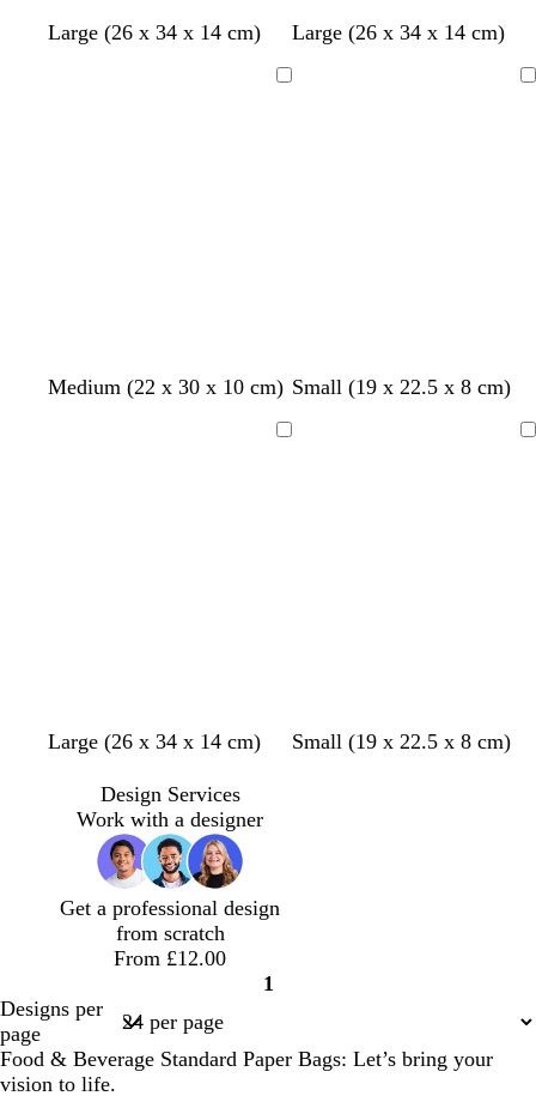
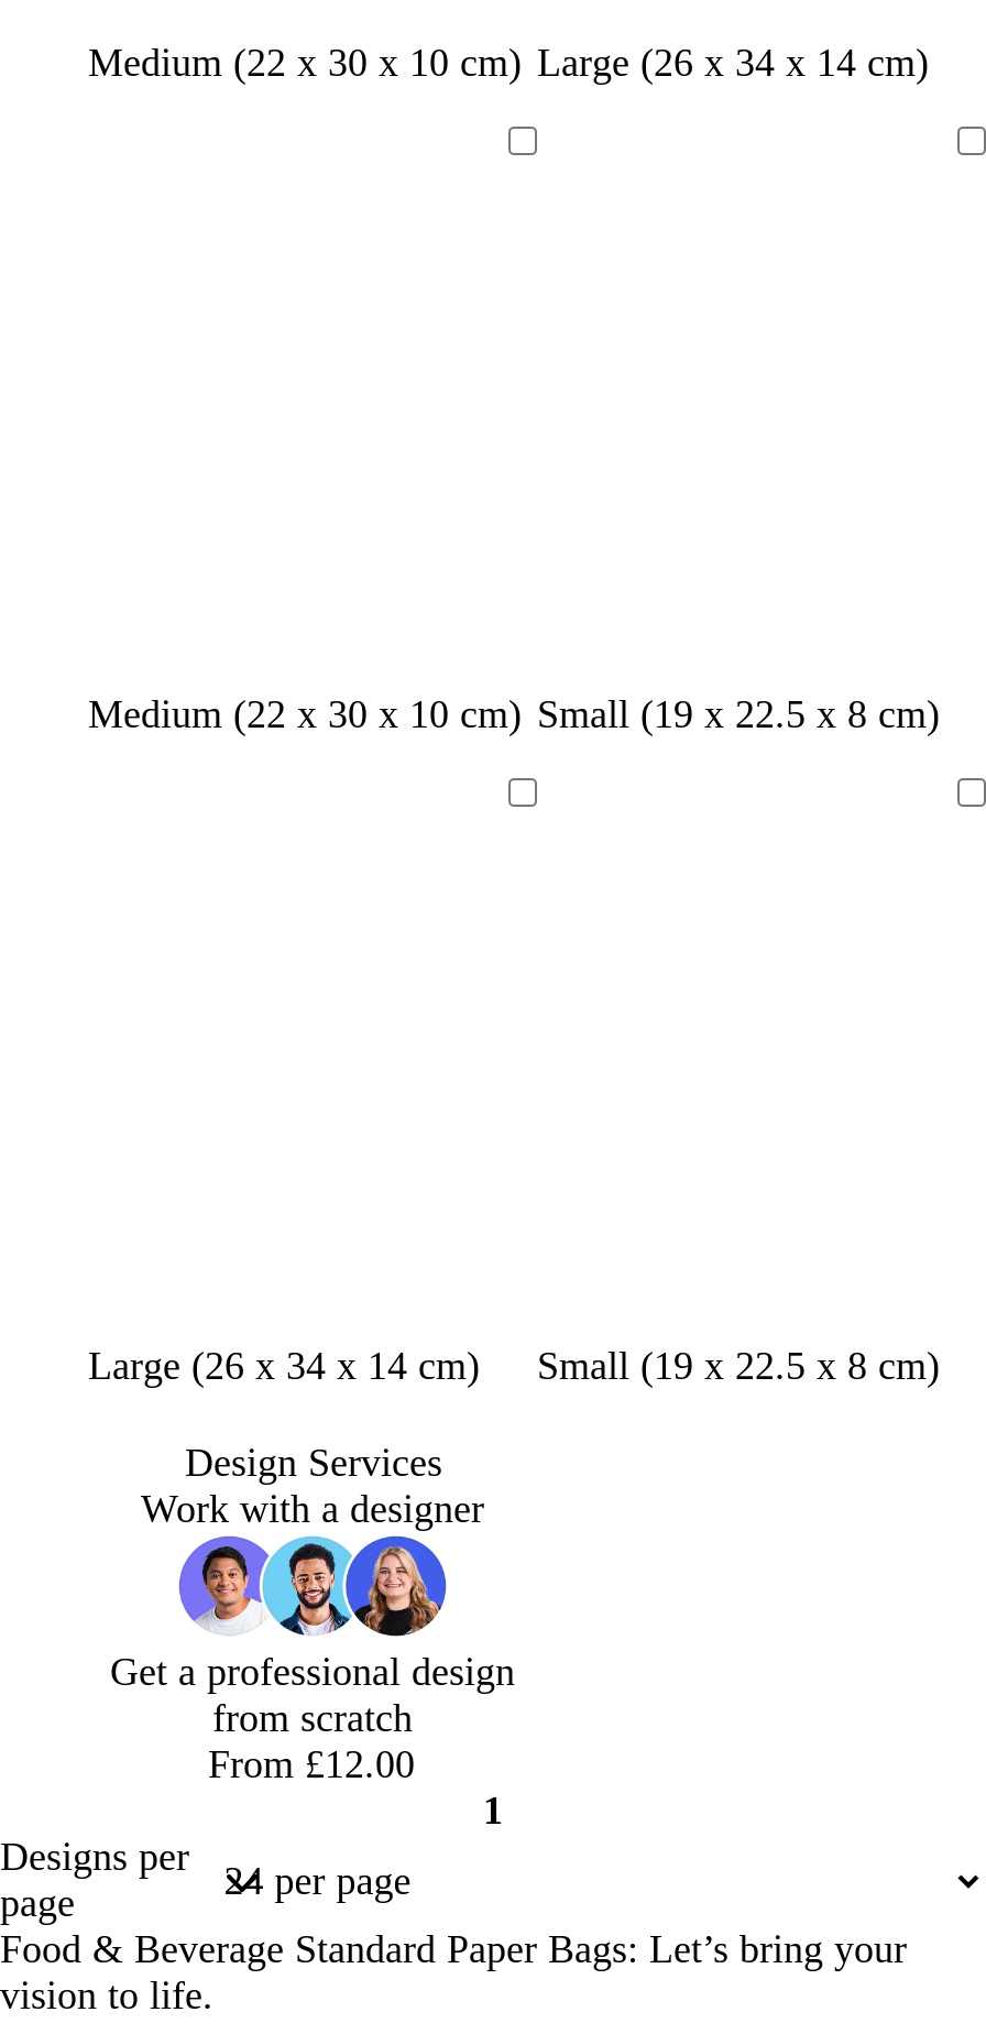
[48,20,261,44] Large (26 x 34 x 14 cm) -> [88,41,522,85] Medium (22 x 30 x 10 cm)

